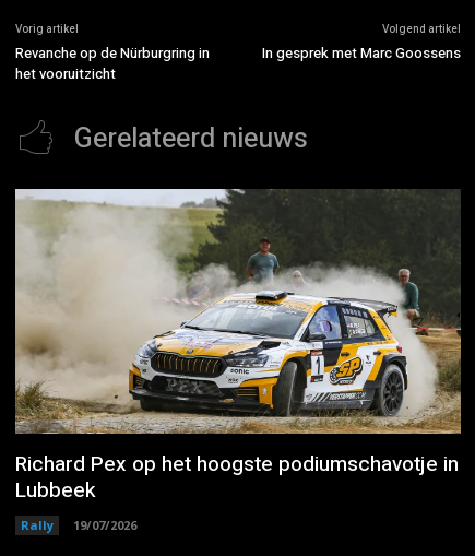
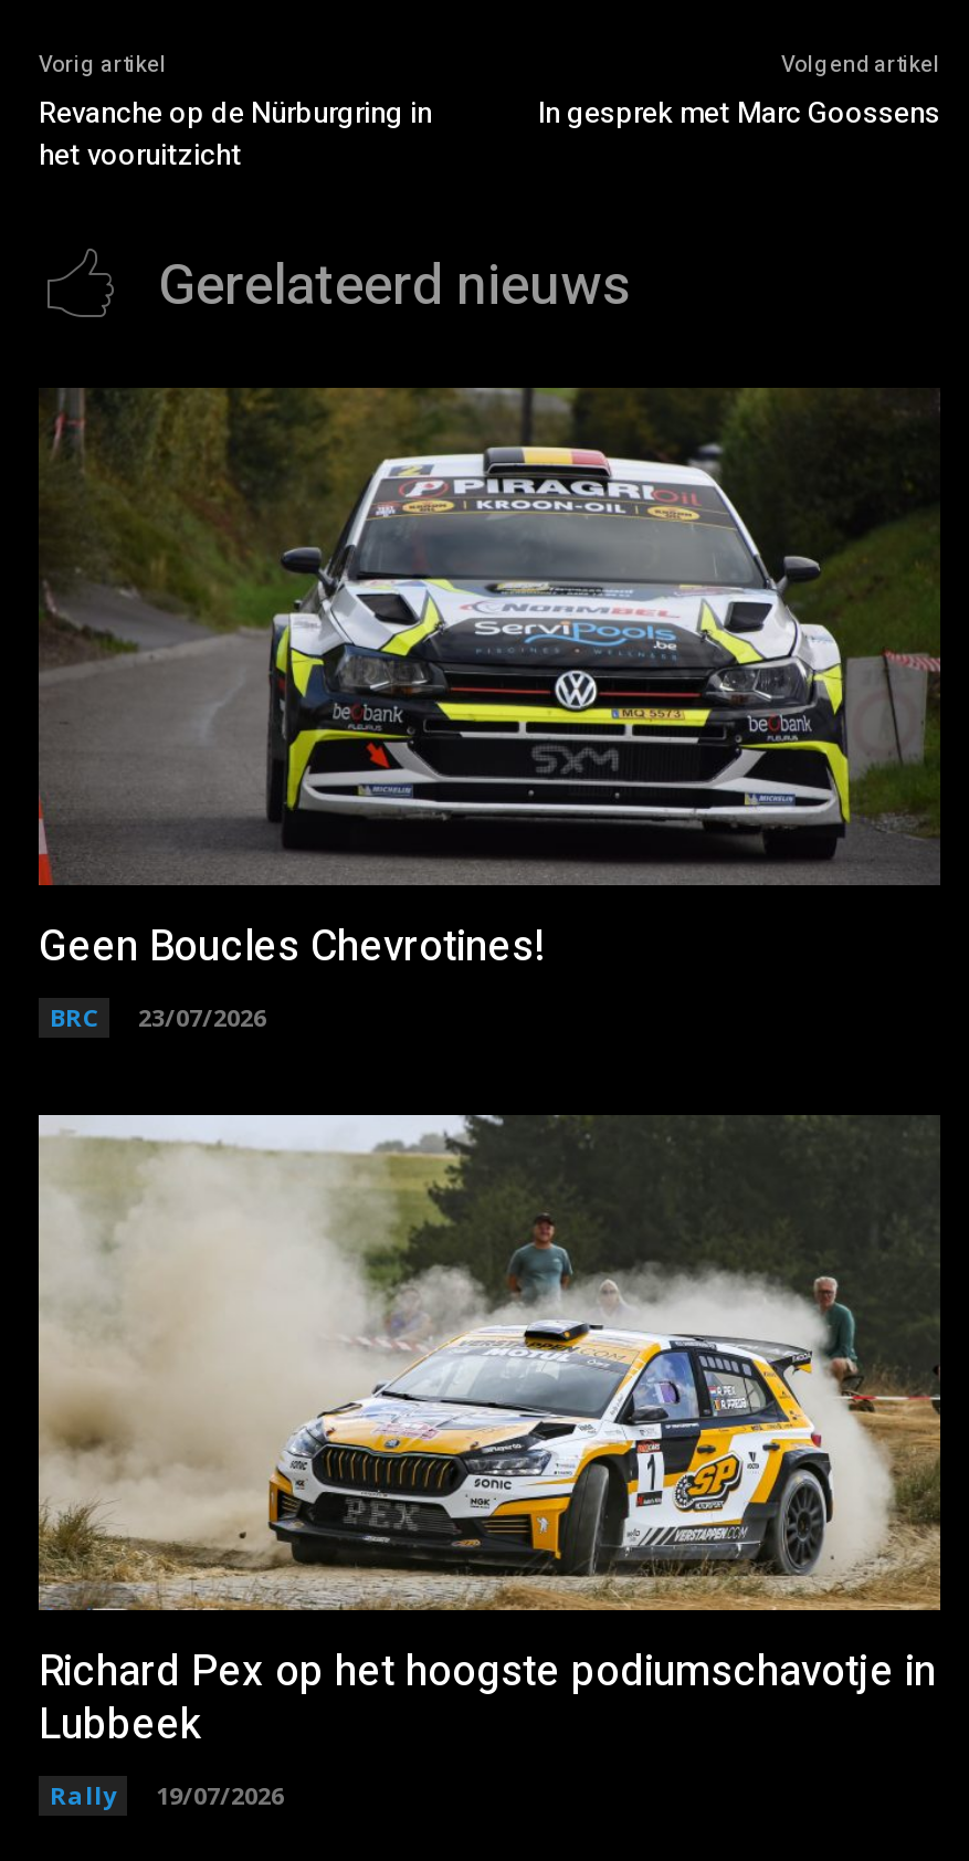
none -> [36,387,940,1033] [image] | Geen Boucles Chevrotines! | BRC | 23/07/2026

